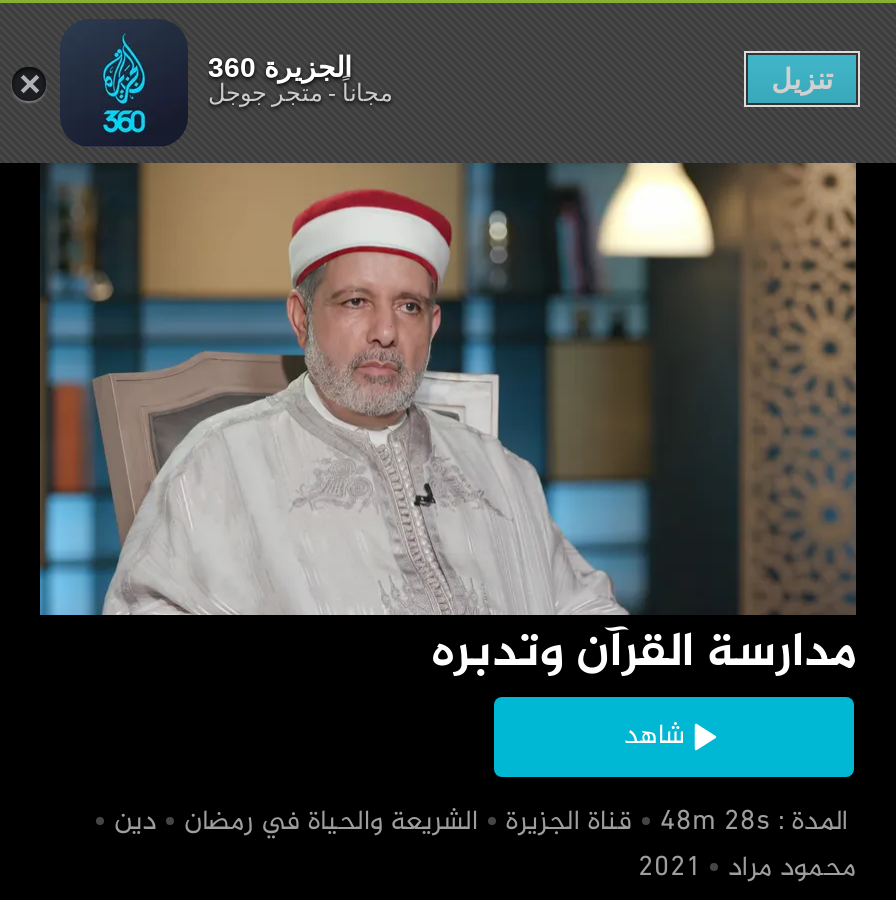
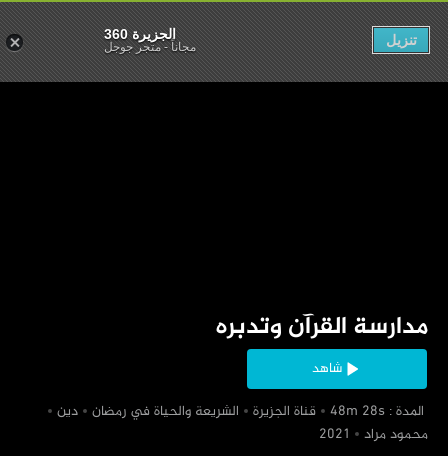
[62,25,188,145] [image] -> none
[38,161,858,617] [image] -> none

